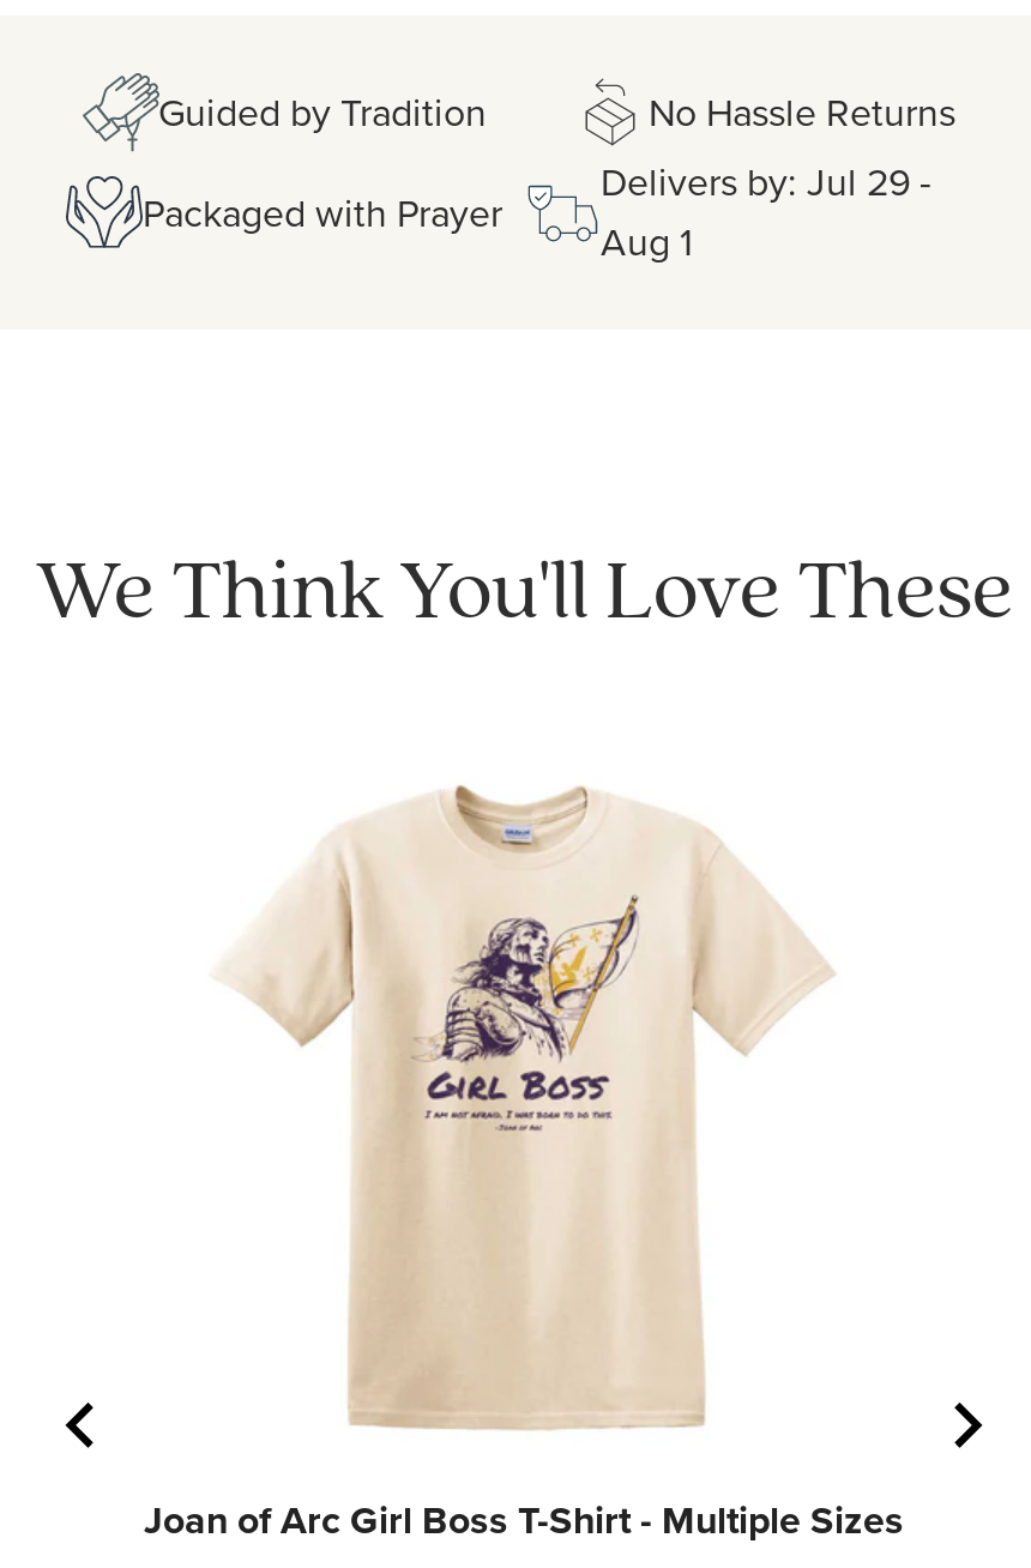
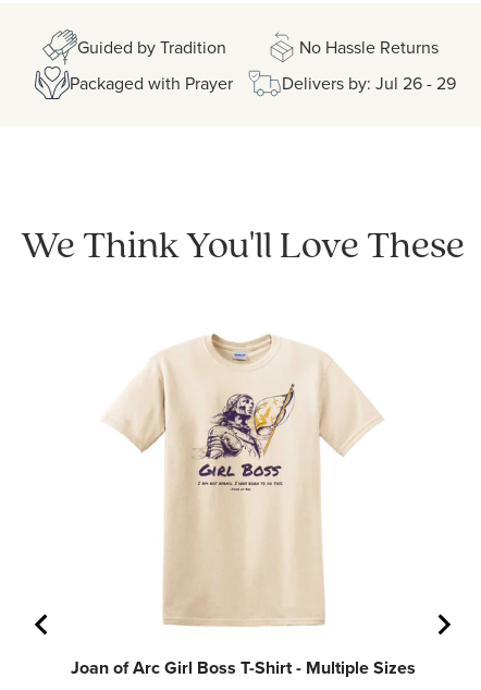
[601,155,931,267] Delivers by: Jul 29 - | Aug 1 -> [282,70,456,94] Delivers by: Jul 26 - 29

